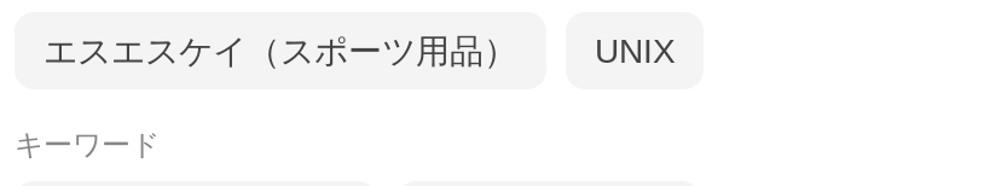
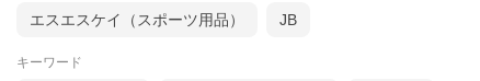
[595,32,675,71] UNIX -> [279,11,297,29] JB

